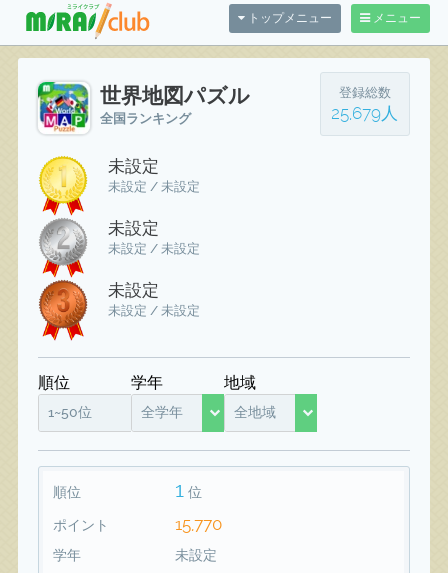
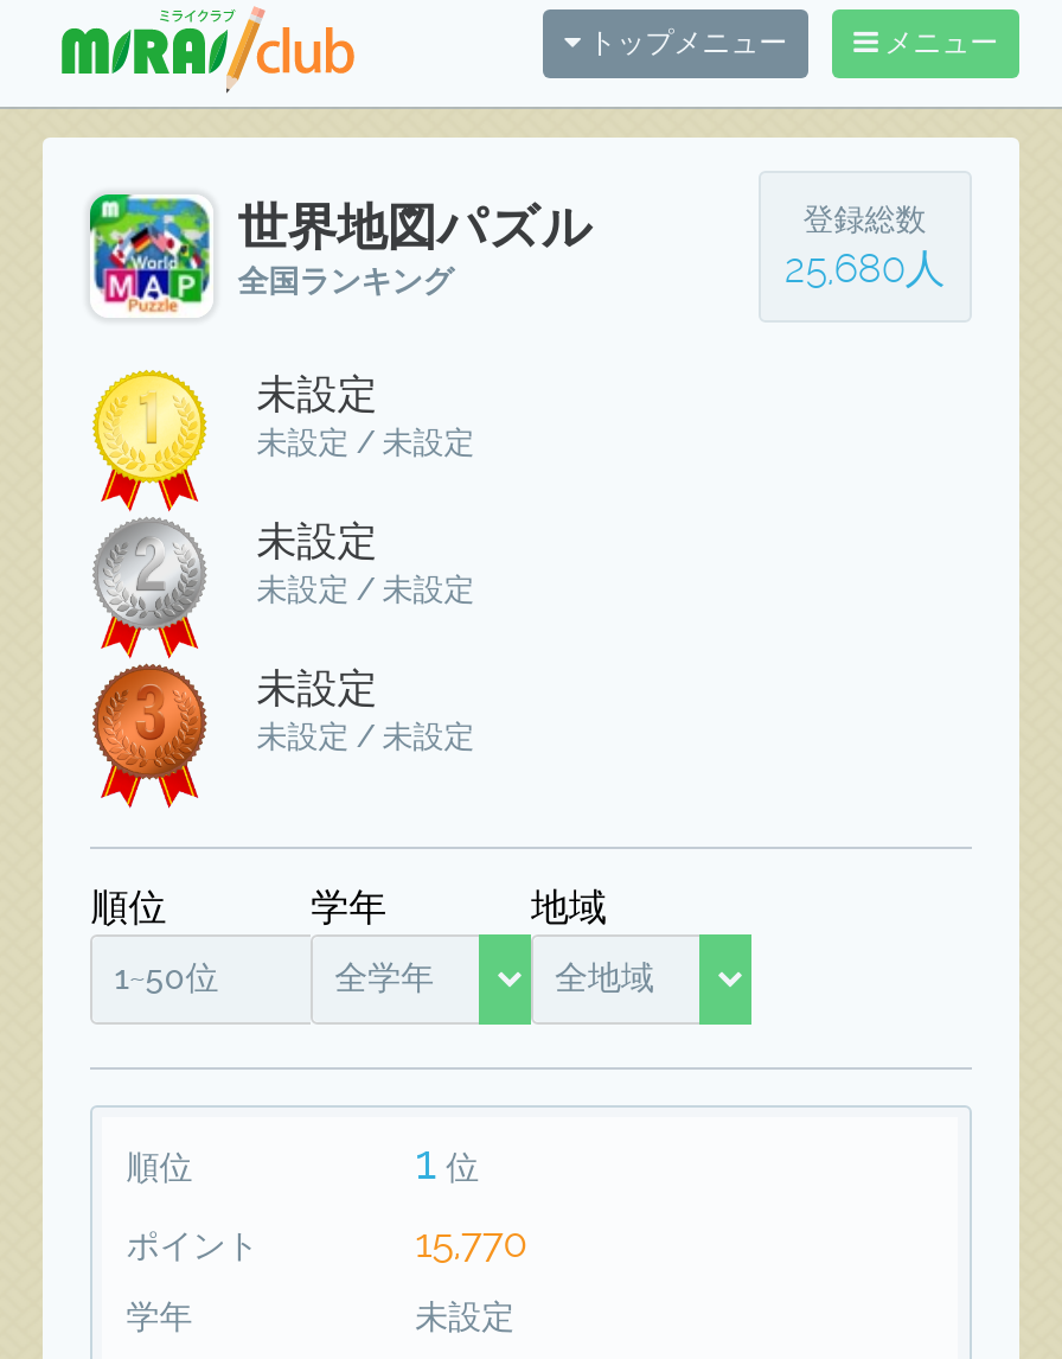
[331,103,398,123] 25,679人 -> [784,243,945,291] 25,680人

